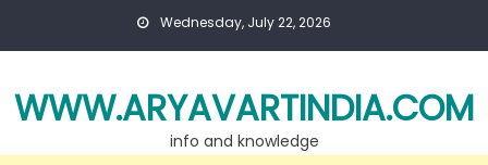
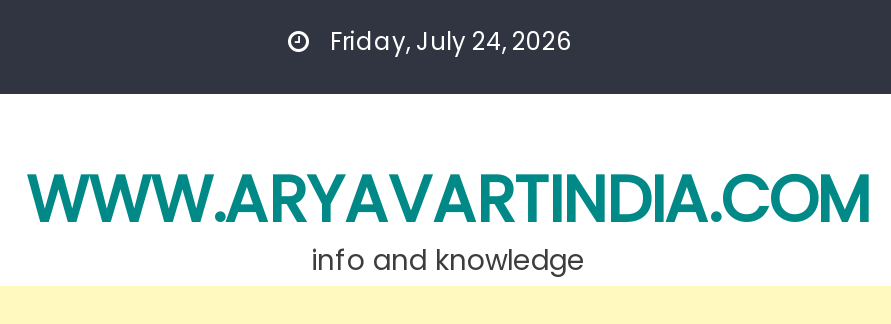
[157,13,331,31] Wednesday, July 22, 2026 -> [324,24,572,58] Friday, July 24, 2026

